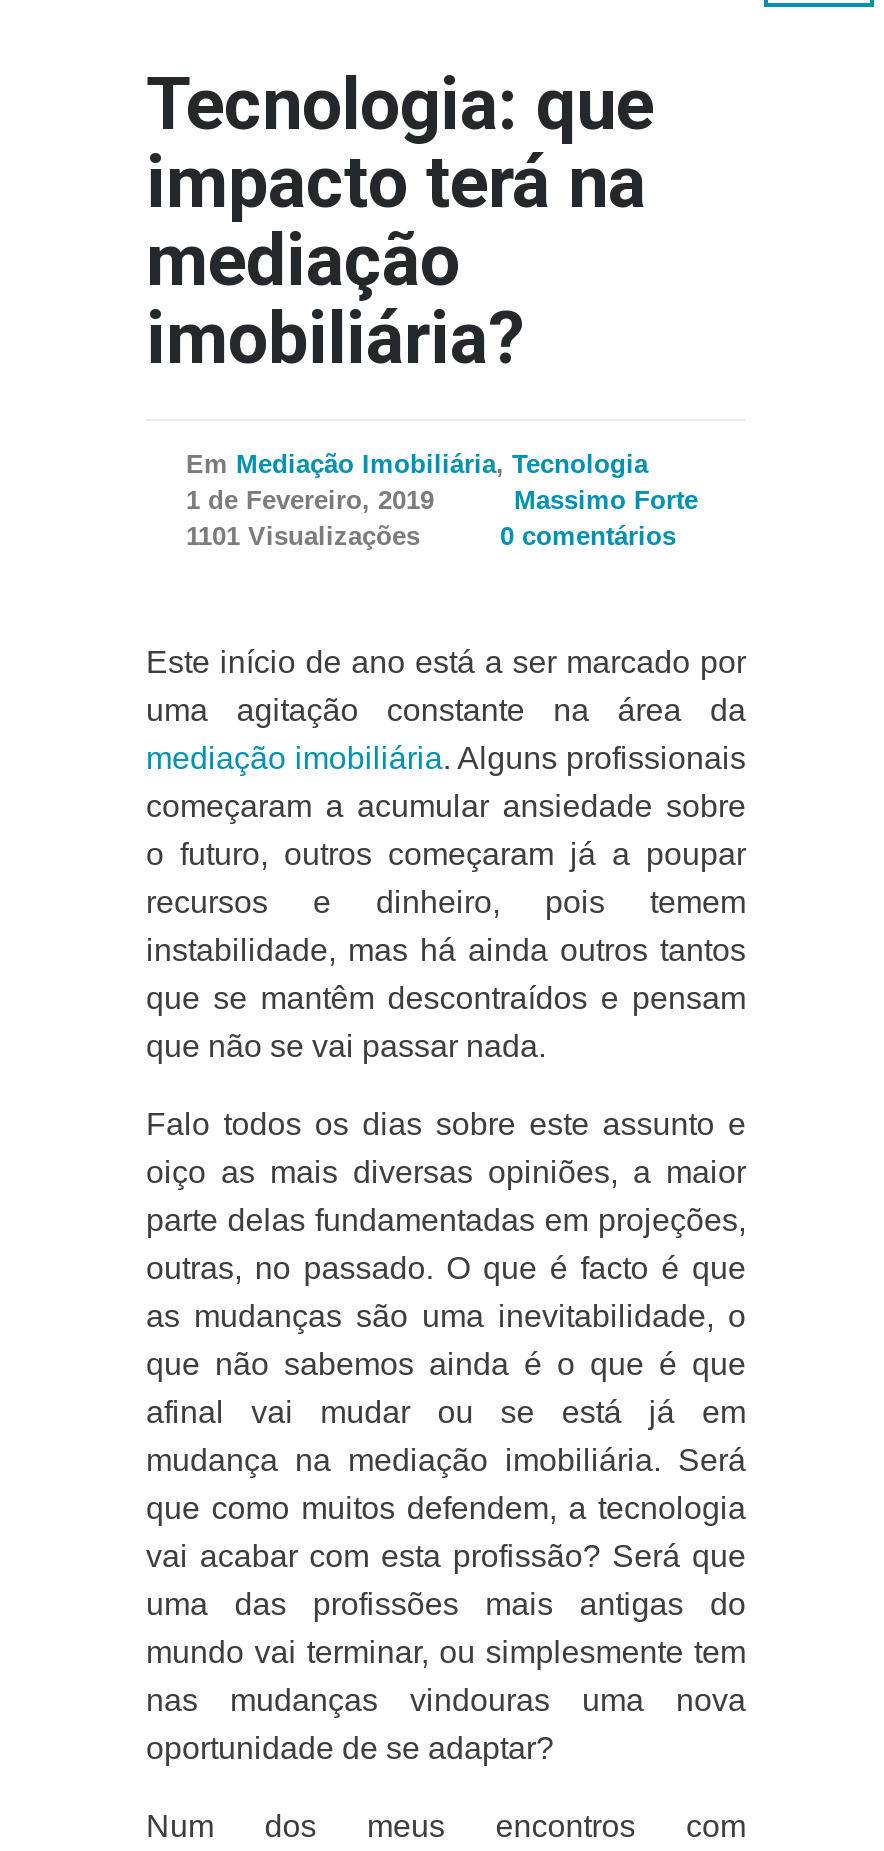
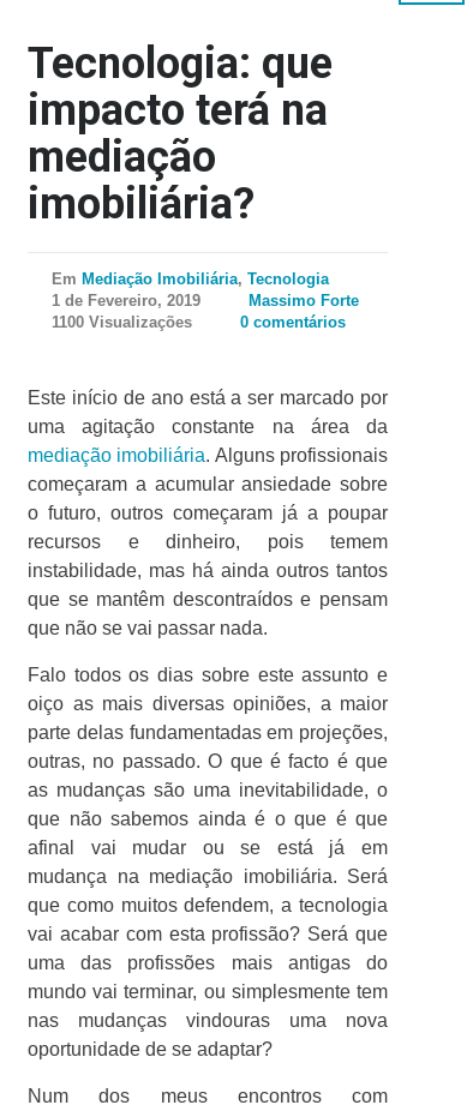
[186,521,420,551] 1101 Visualizações -> [52,313,192,331] 1100 Visualizações

